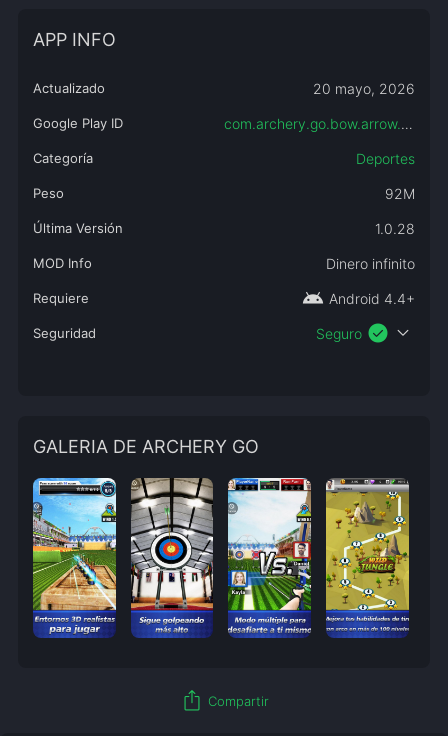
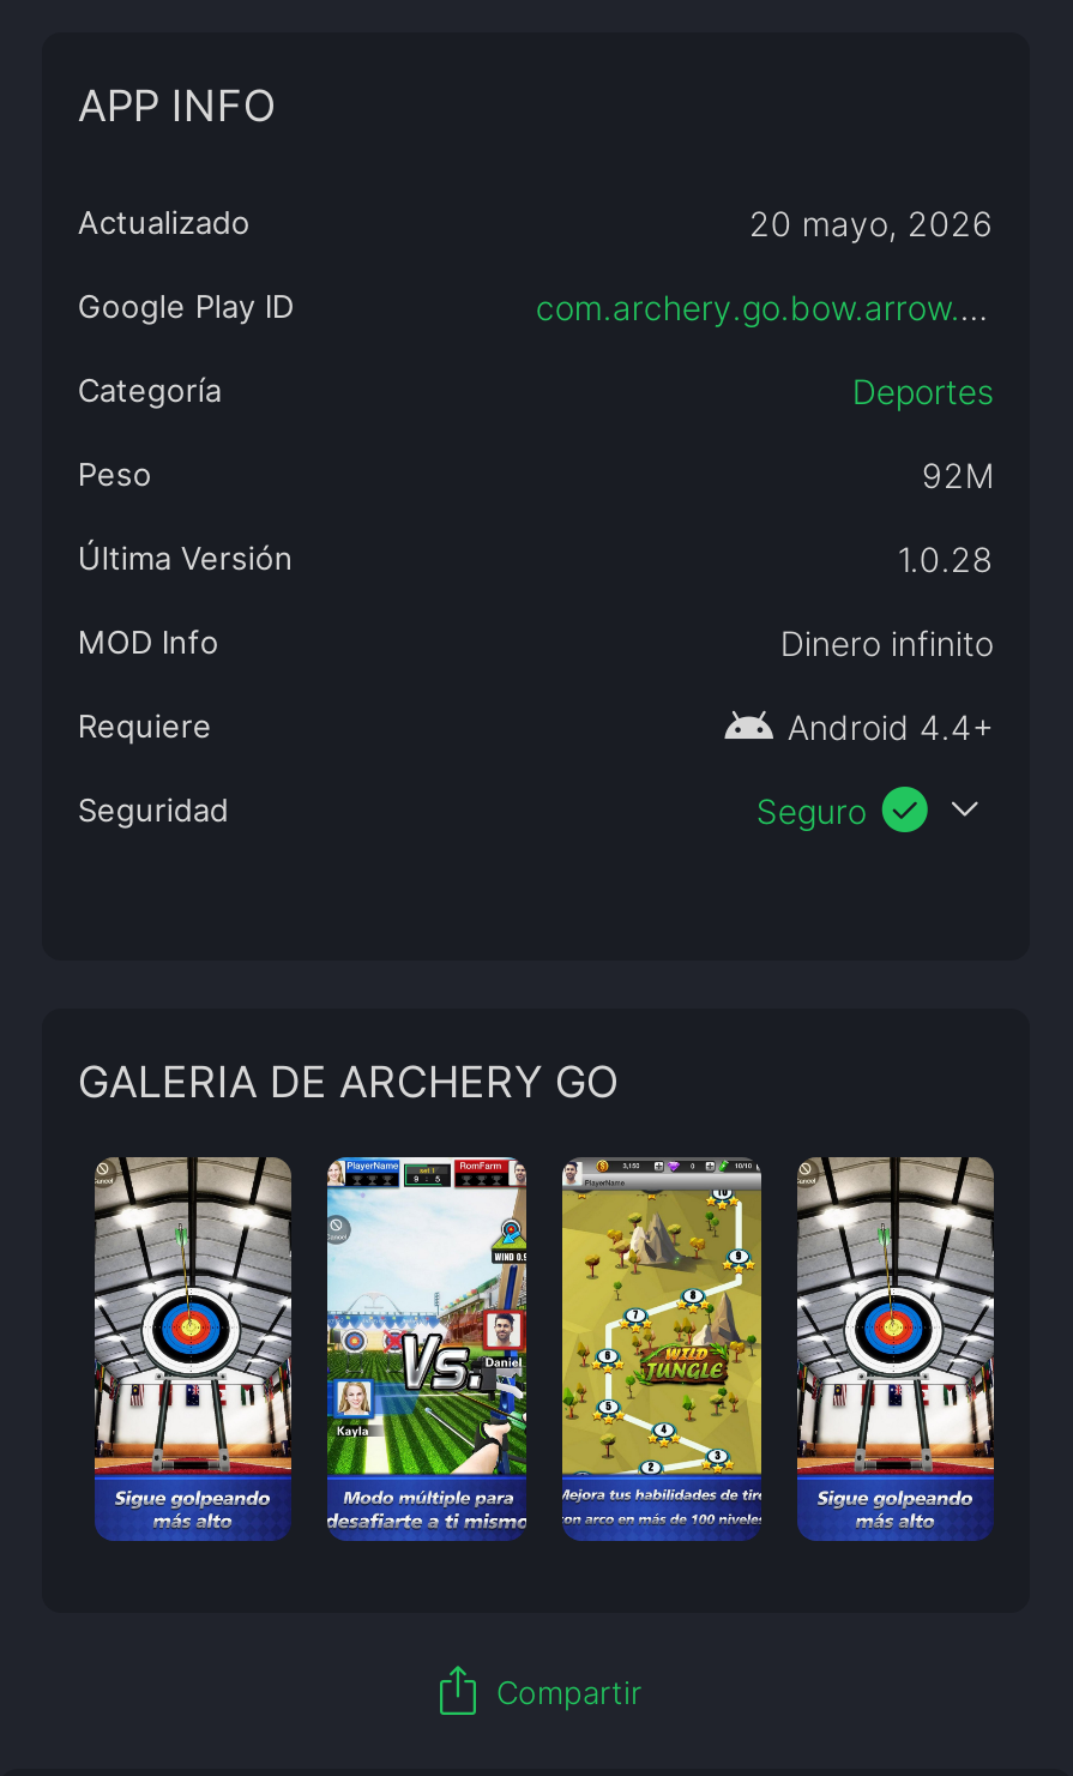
[32,477,122,639] [image] -> [78,1155,294,1541] [image]
[130,477,220,638] [image] -> [313,1155,529,1541] [image]
[227,477,318,639] [image] -> [545,1157,764,1541] [image]
[325,478,415,639] [image] -> [780,1155,996,1541] [image]

